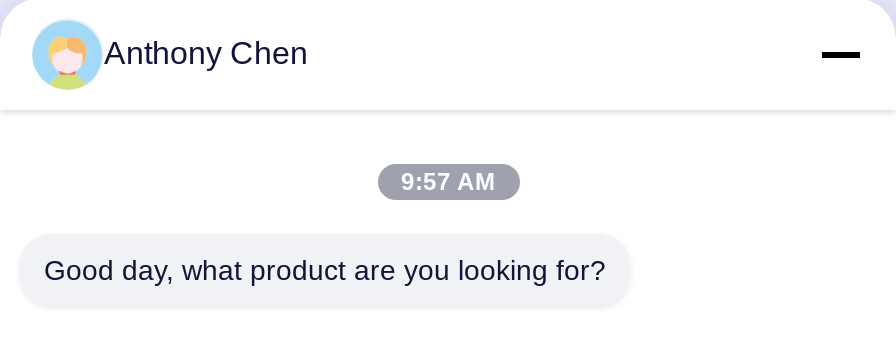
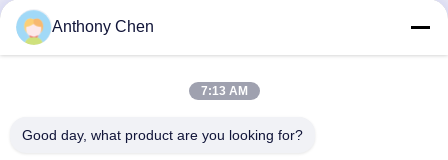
[401,168,495,196] 9:57 AM -> [200,84,247,98] 7:13 AM

